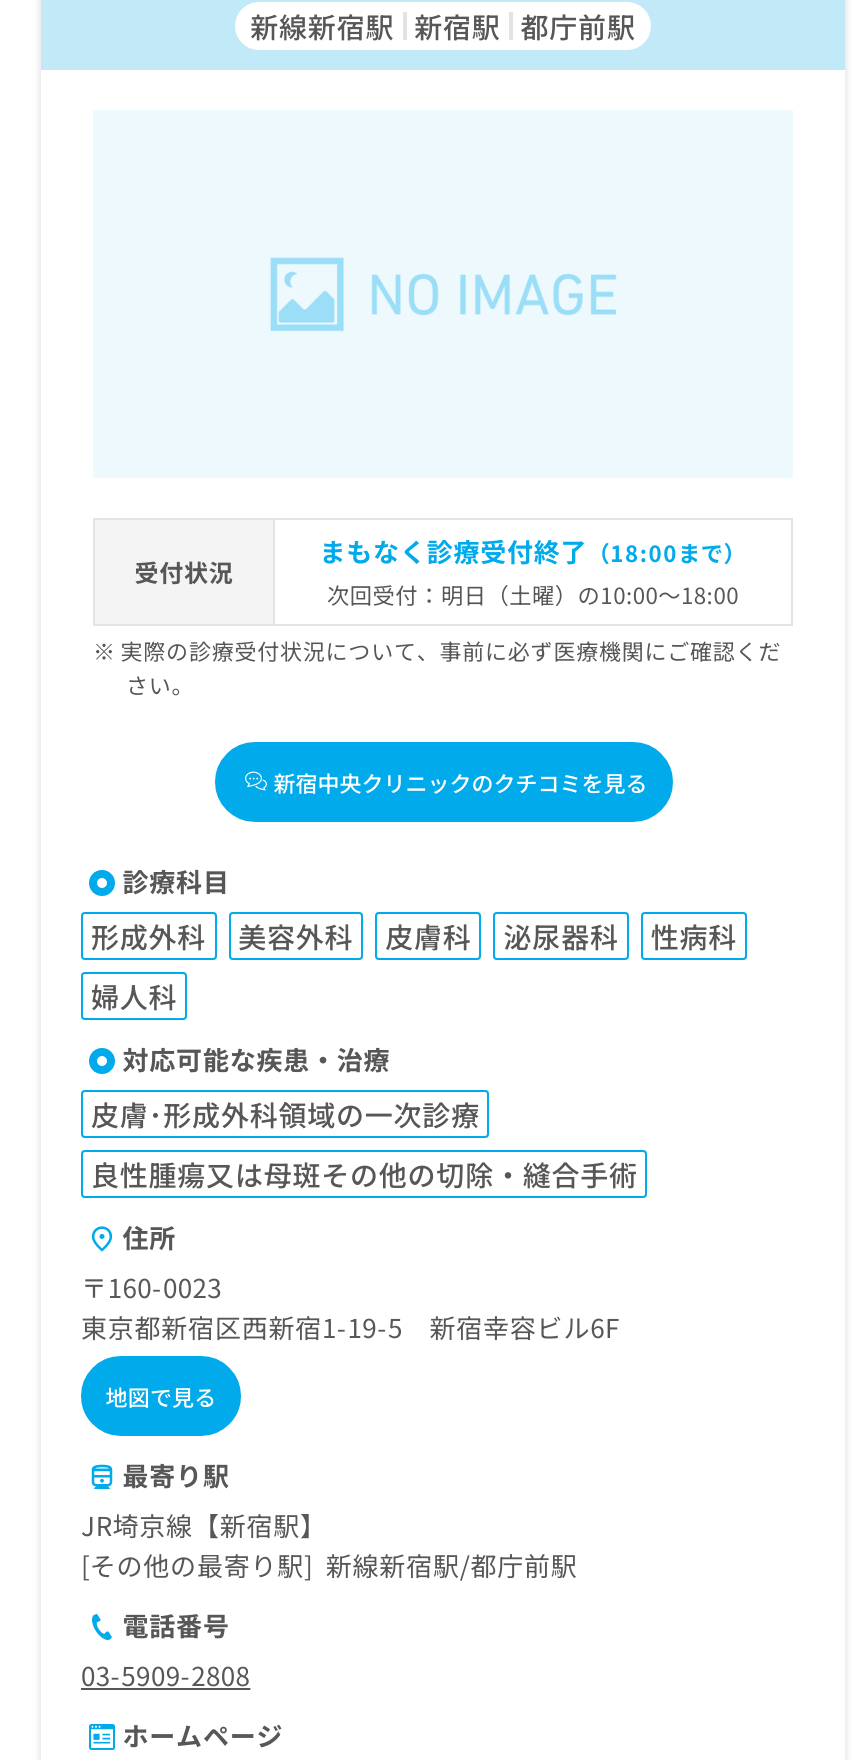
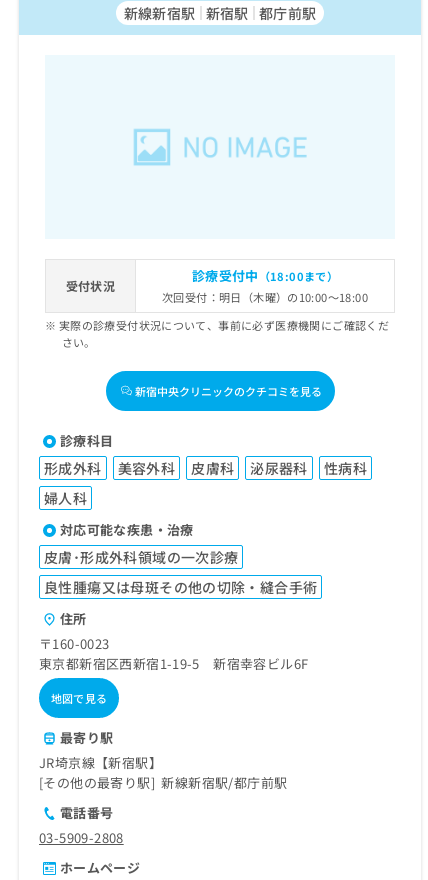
[320,532,746,610] まもなく診療受付終了（18:00まで） | 次回受付：明日（土曜）の10:00～18:00 -> [162,266,368,305] 診療受付中（18:00まで） | 次回受付：明日（木曜）の10:00～18:00

